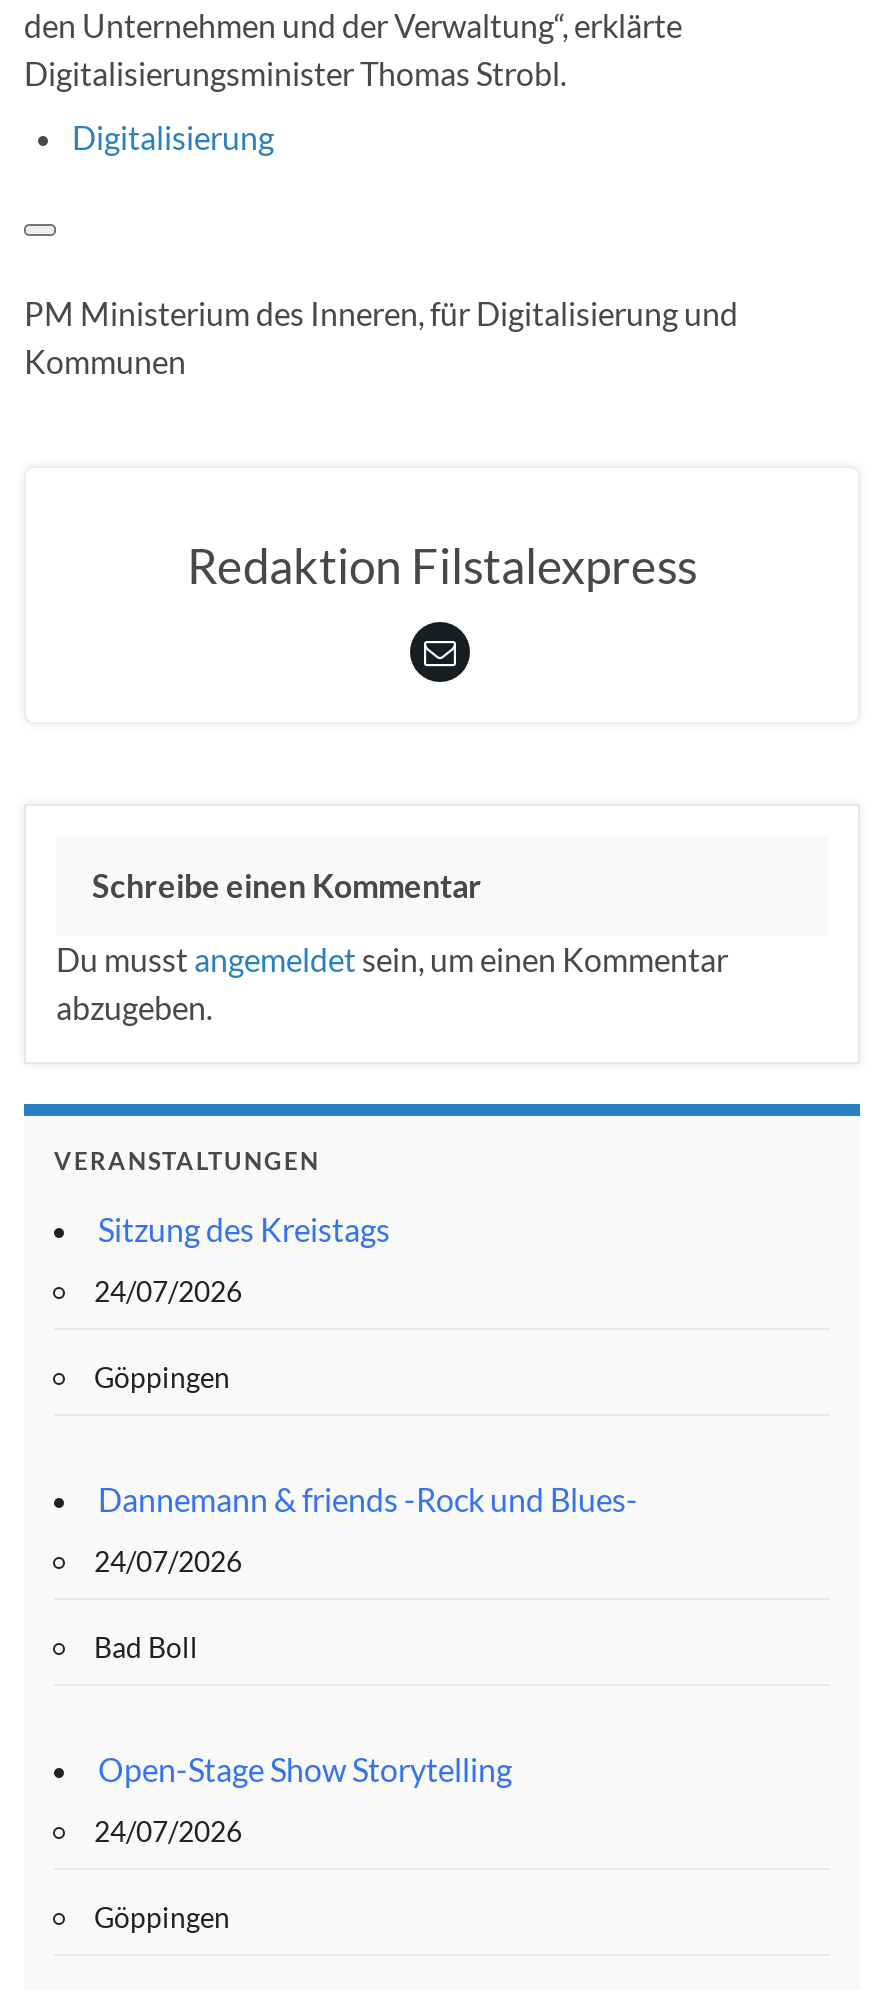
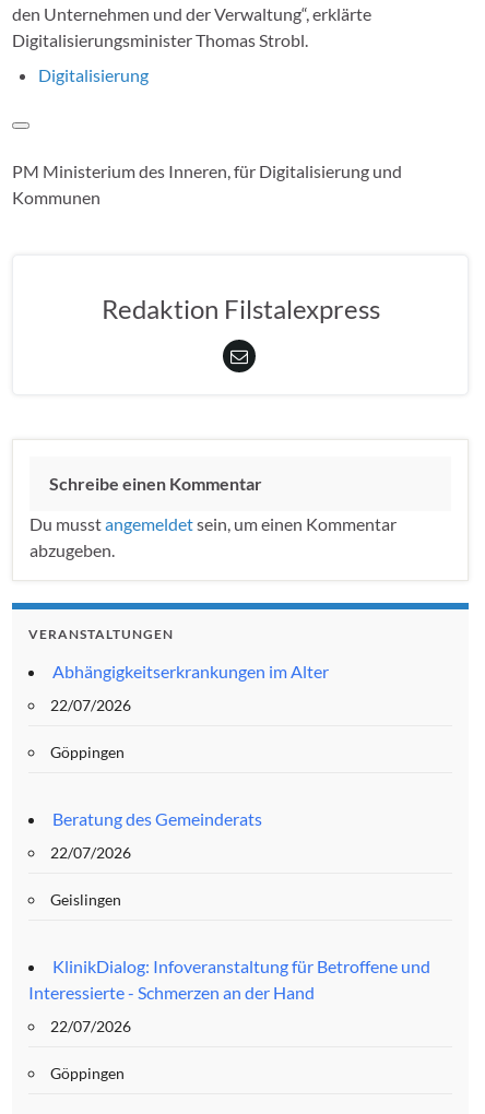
[98,1210,390,1248] Sitzung des Kreistags -> [52,661,329,682] Abhängigkeitserkrankungen im Alter
[94,1274,242,1308] 24/07/2026 -> [50,696,131,714] 22/07/2026
[98,1480,638,1518] Dannemann & friends -Rock und Blues- -> [52,808,262,829] Beratung des Gemeinderats
[94,1544,242,1578] 24/07/2026 -> [50,843,131,862] 22/07/2026
[94,1630,198,1664] Bad Boll -> [50,890,121,909] Geislingen
[98,1750,512,1788] Open-Stage Show Storytelling -> [28,956,430,1003] KlinikDialog: Infoveranstaltung für Betroffene und | Interessierte - Schmerzen an der Hand
[94,1814,242,1848] 24/07/2026 -> [50,1017,131,1035] 22/07/2026

